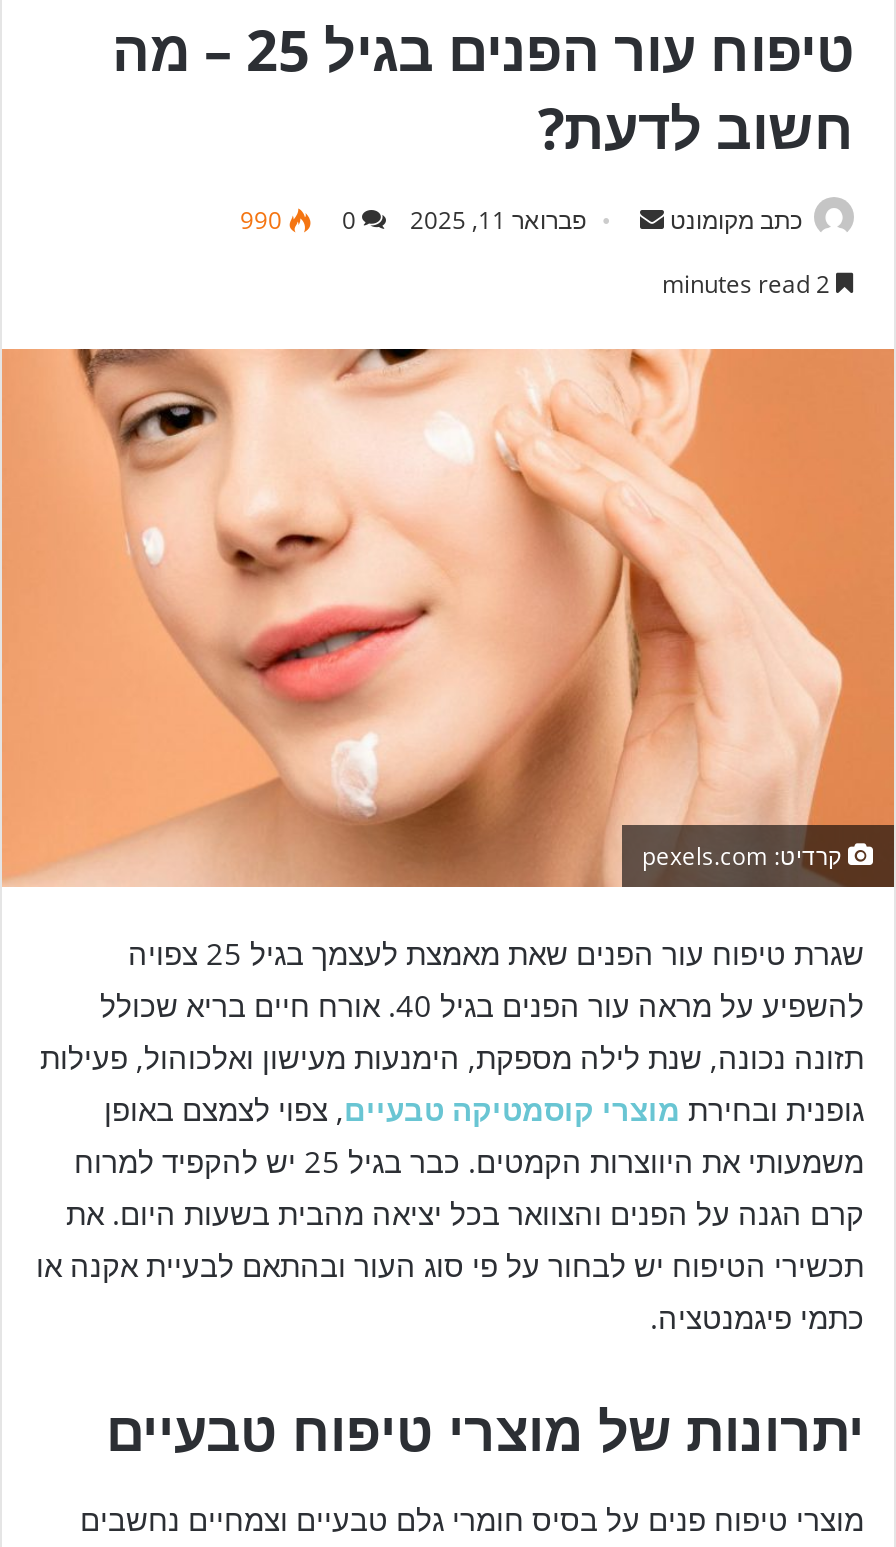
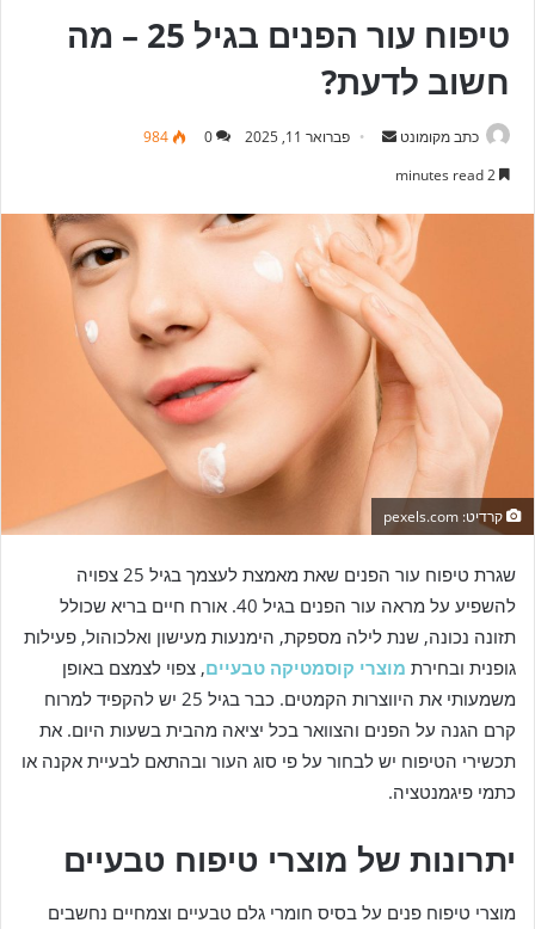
[240,203,356,237] 990 0 -> [143,127,213,147] 984 0

